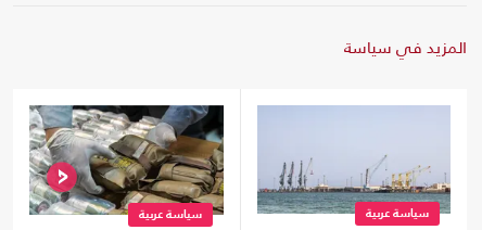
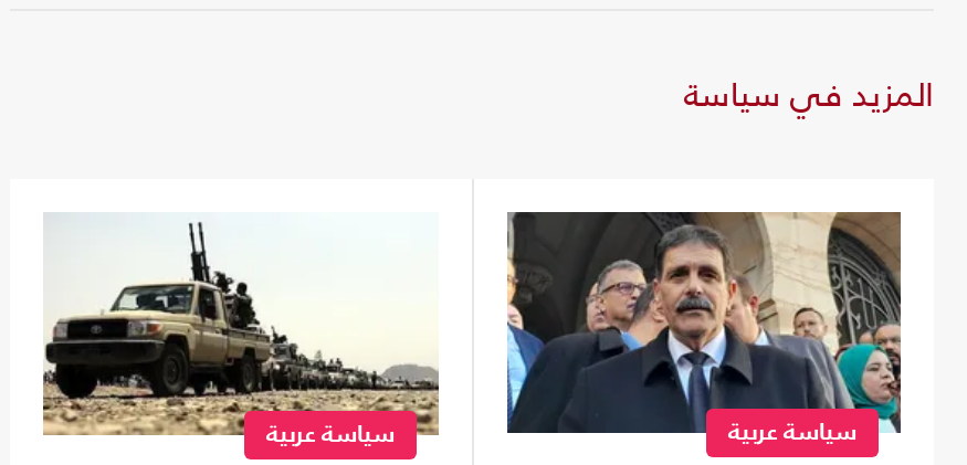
[29,104,225,216] [image] -> [43,212,439,435] [image]
[257,105,451,214] [image] -> [507,210,903,433] [image]

